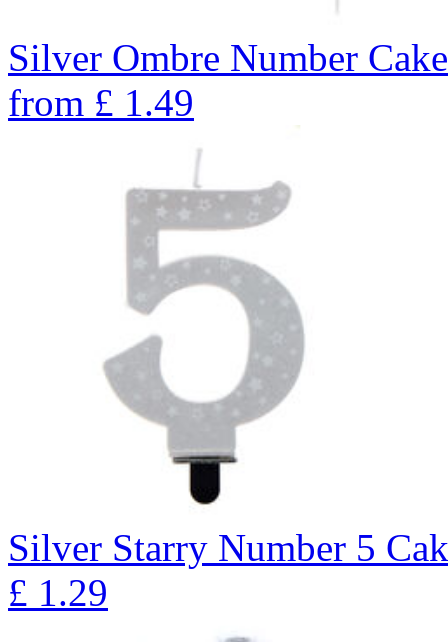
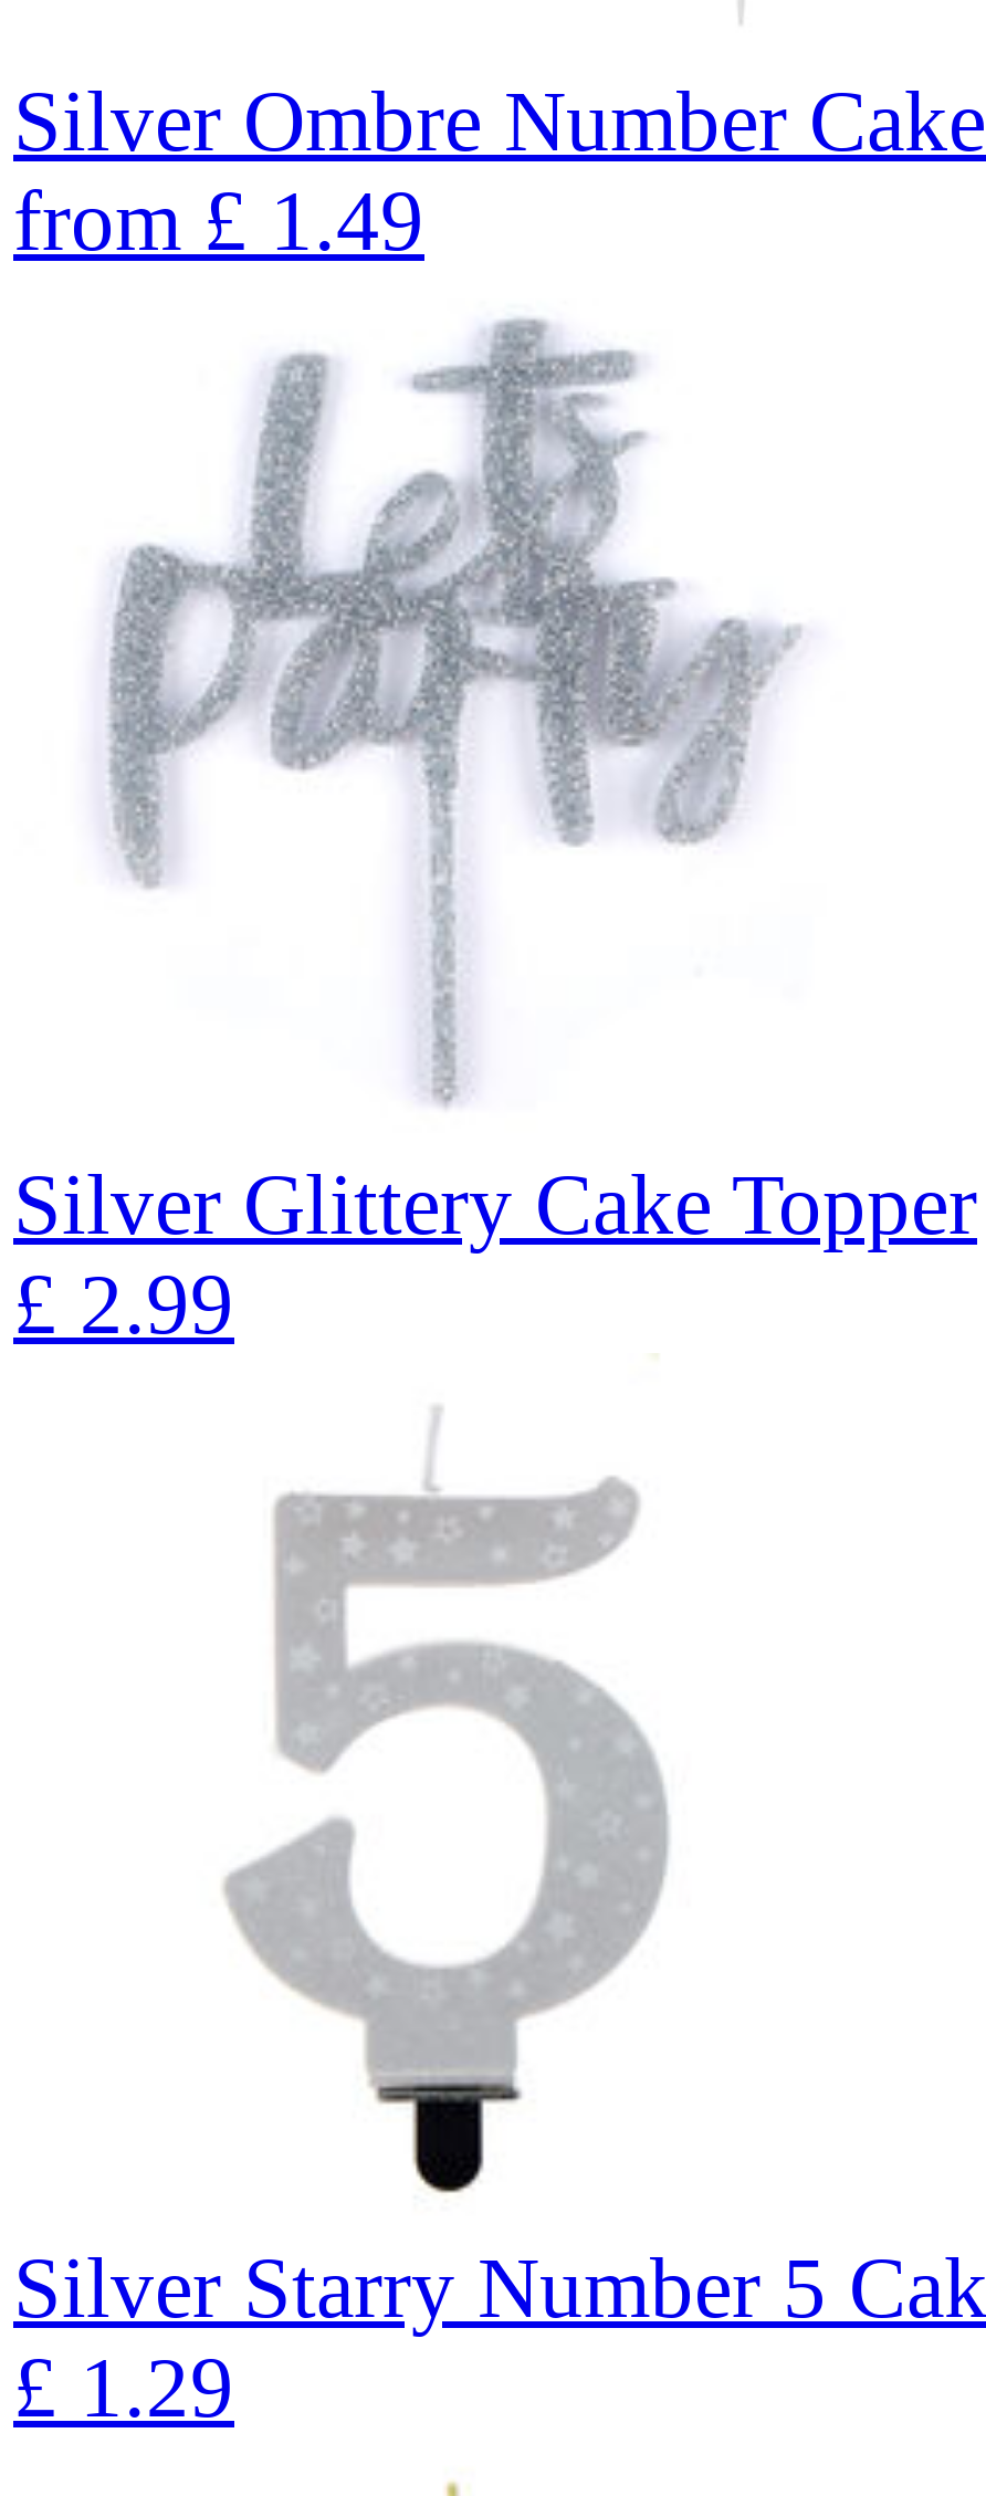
none -> [13,316,977,1350] [image] | Silver Glittery Cake Topper | £2.99

